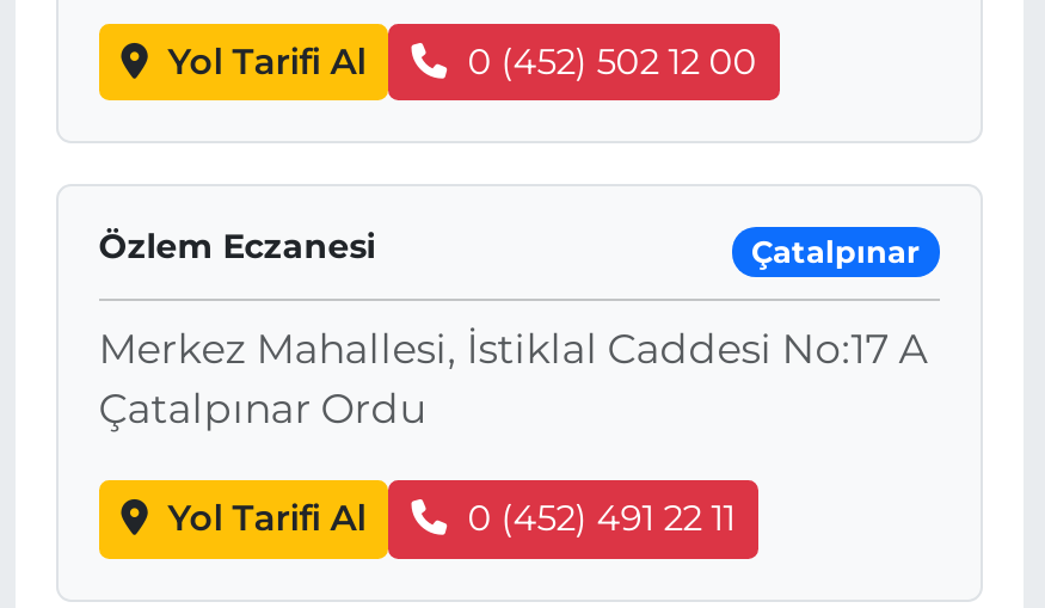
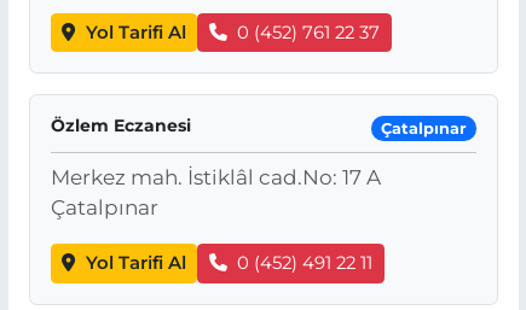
[467,41,756,84] 0 (452) 502 12 00 -> [237,22,380,44] 0 (452) 761 22 37
[99,325,927,433] Merkez Mahallesi, İstiklal Caddesi No:17 A | Çatalpınar Ordu -> [51,165,381,220] Merkez mah. İstiklâl cad.No: 17 A | Çatalpınar

